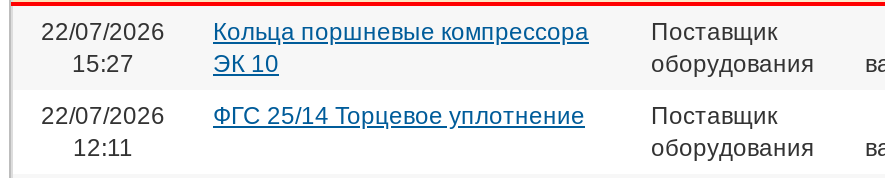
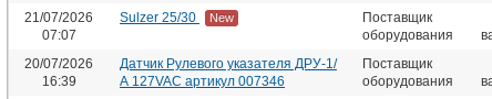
[41,18,165,78] 22/07/2026 | 15:27 -> [24,10,93,43] 21/07/2026 | 07:07
[213,18,589,78] Кольца поршневые компрессора | ЭК 10 -> [120,10,234,25] Sulzer 25/30 | New
[41,102,165,162] 22/07/2026 | 12:11 -> [24,56,93,89] 20/07/2026 | 16:39
[213,102,585,130] ФГС 25/14 Торцевое уплотнение -> [120,56,337,89] Датчик Рулевого указателя ДРУ-1/ | А 127VAC артикул 007346

